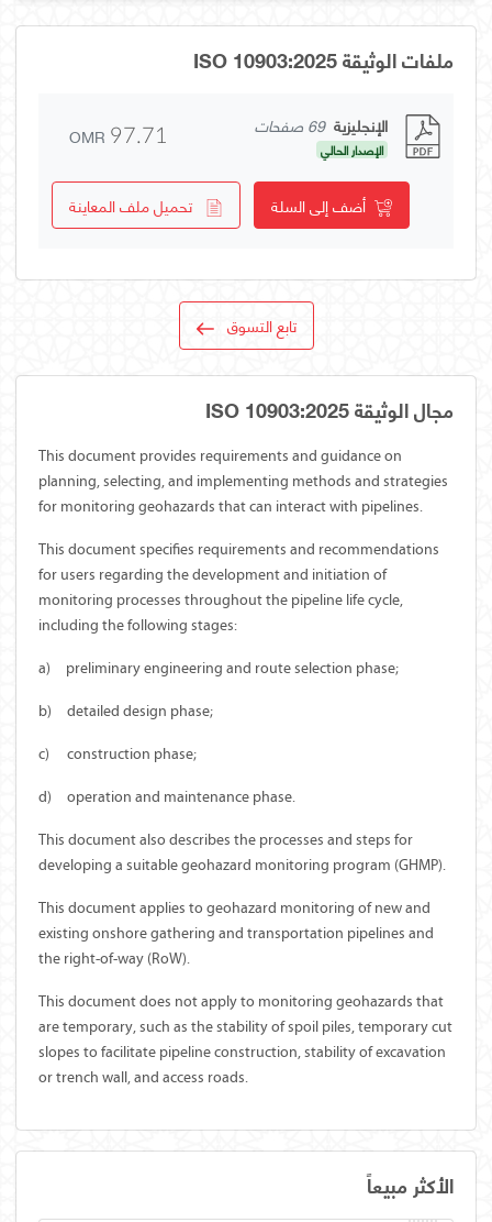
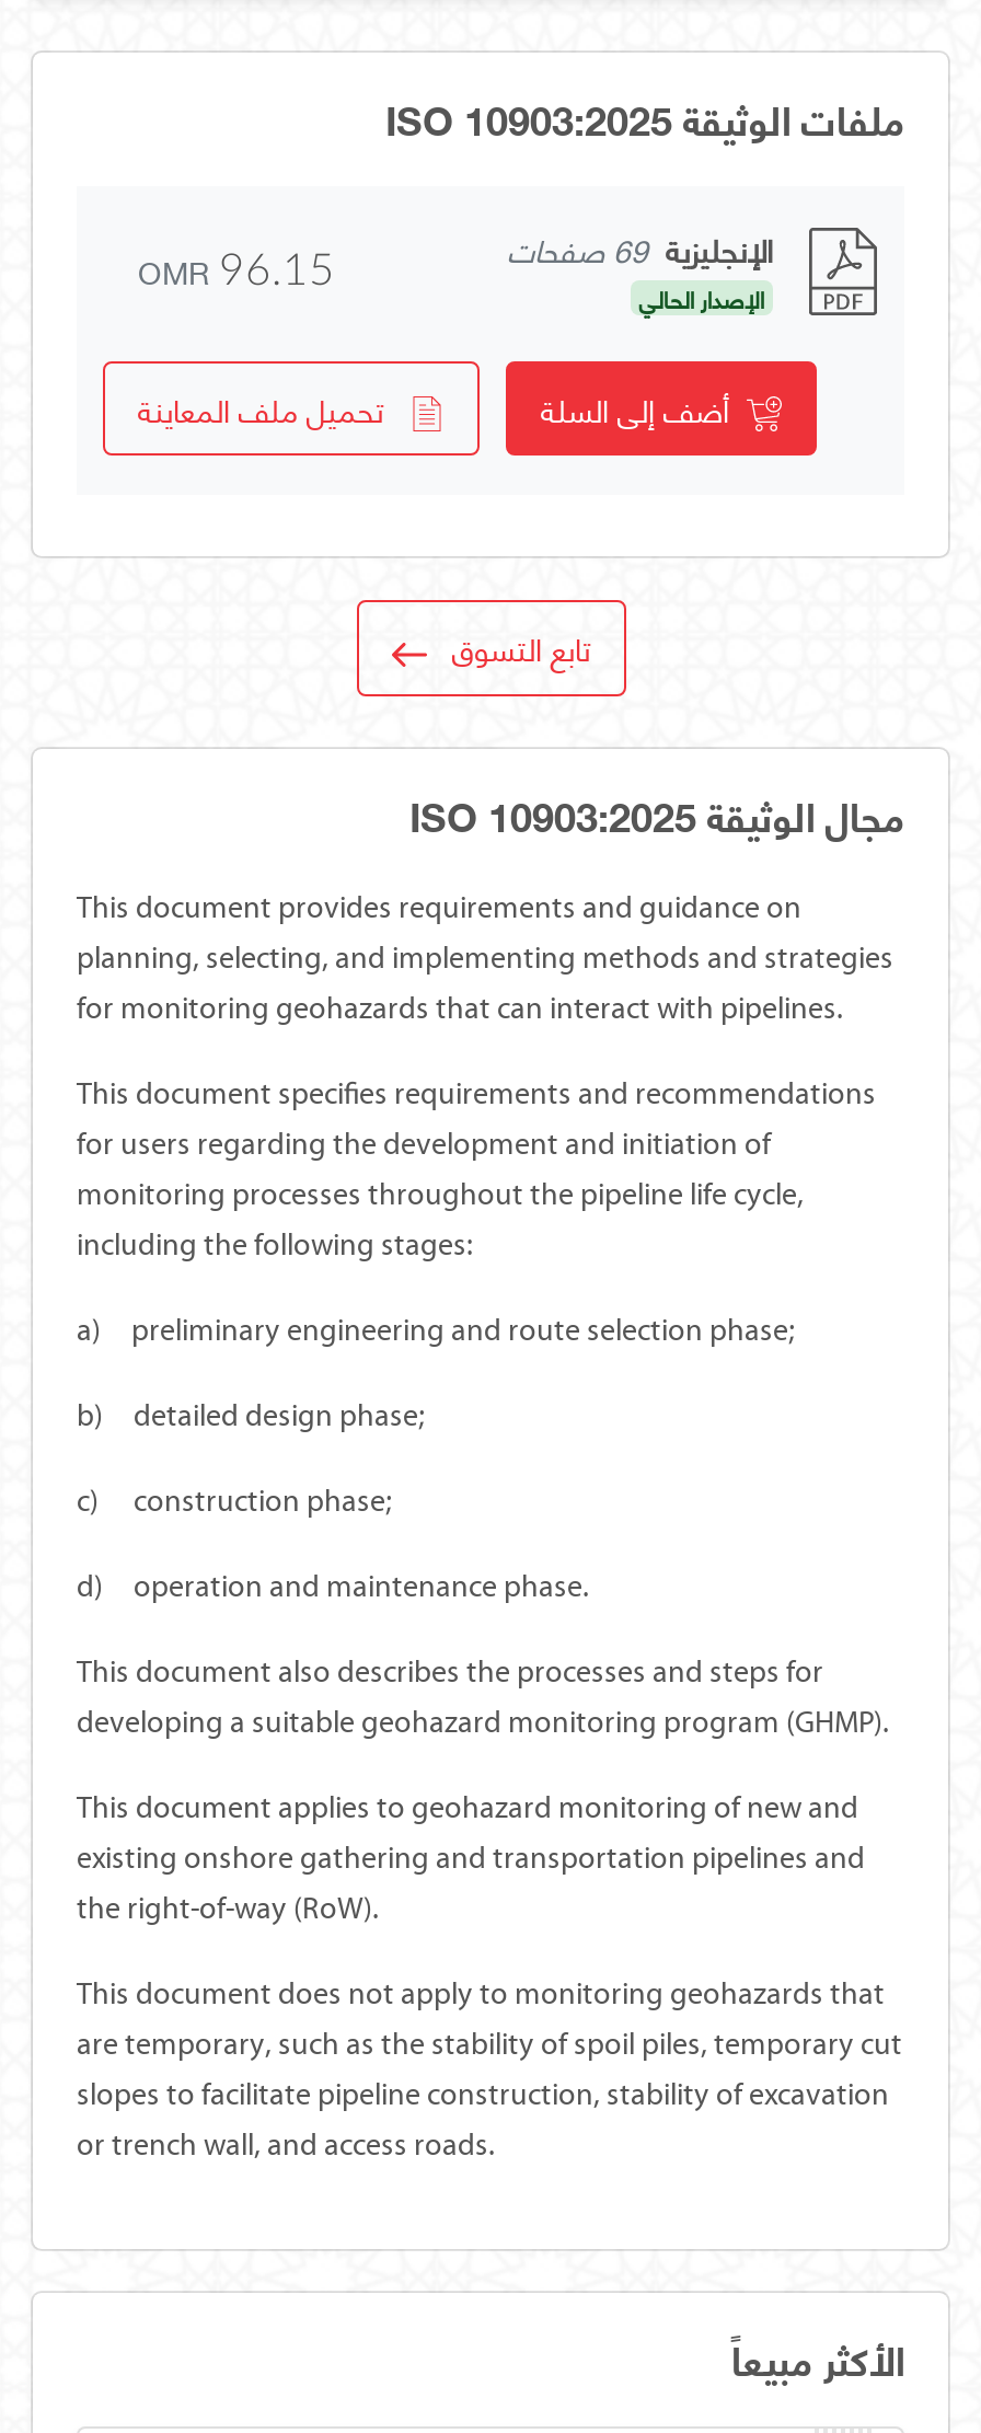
[69,122,168,150] OMR 97.71 -> [138,243,335,298] OMR 96.15

